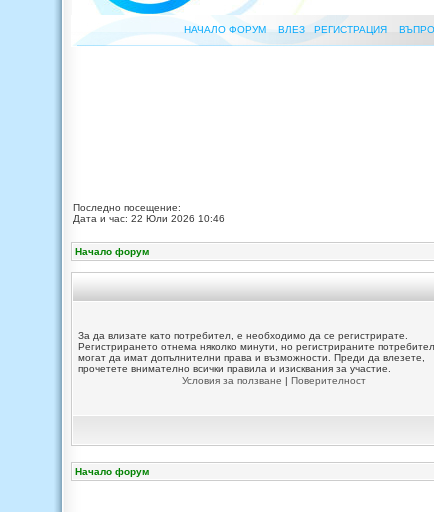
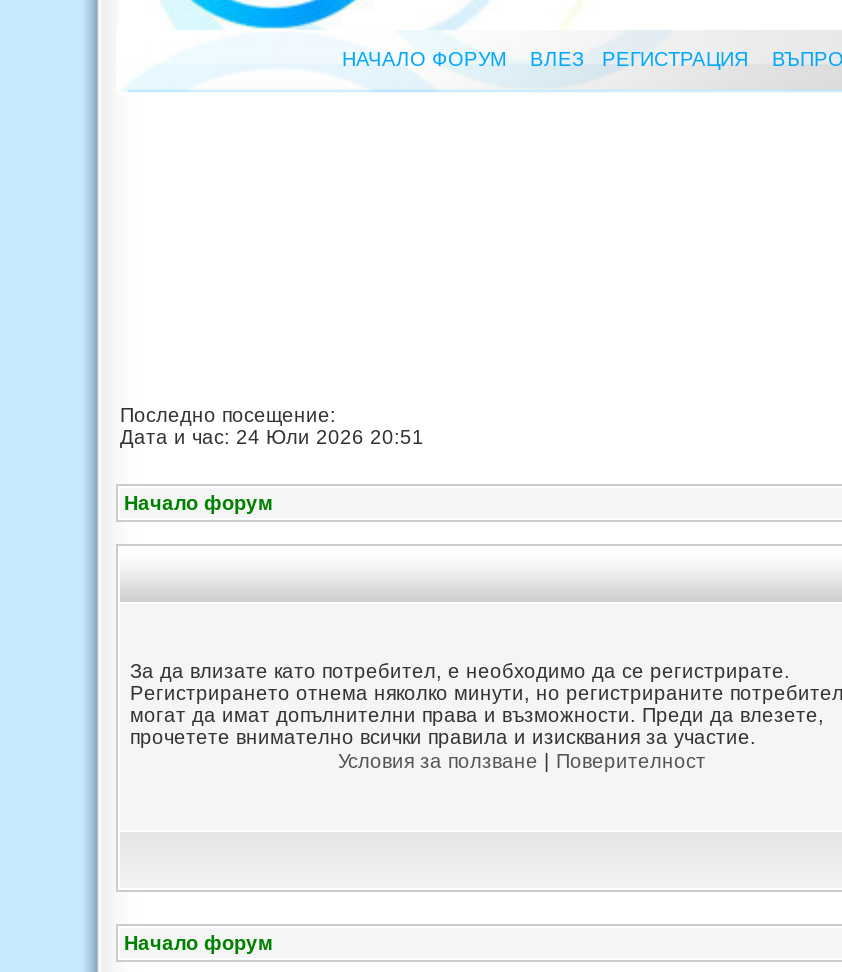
[73,213,225,224] Дата и час: 22 Юли 2026 10:46 -> [120,426,424,448] Дата и час: 24 Юли 2026 20:51

